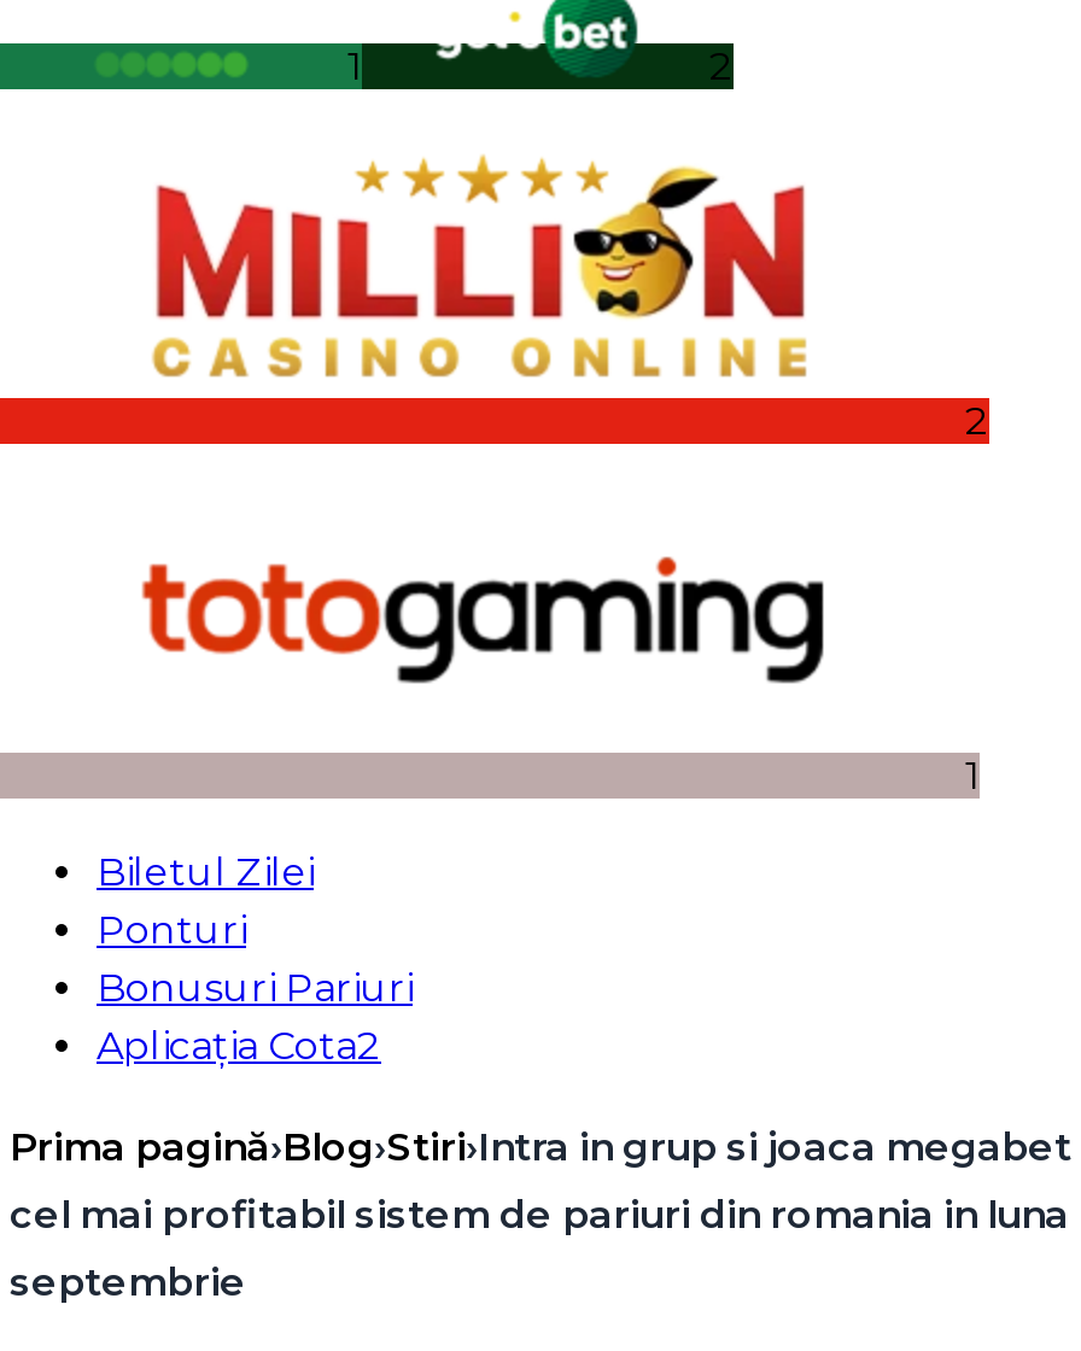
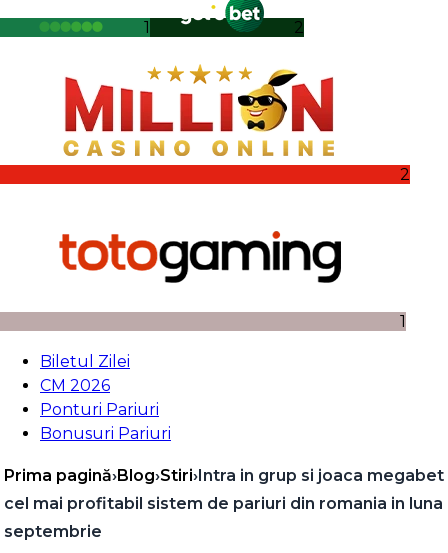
[97,907,246,953] Ponturi -> [40,376,159,419] CM 2026 | Ponturi Pariuri
moved [97,965,413,1011] -> [40,424,171,443]: Bonusuri Pariuri
[97,1023,381,1069] Aplicația Cota2 -> none

